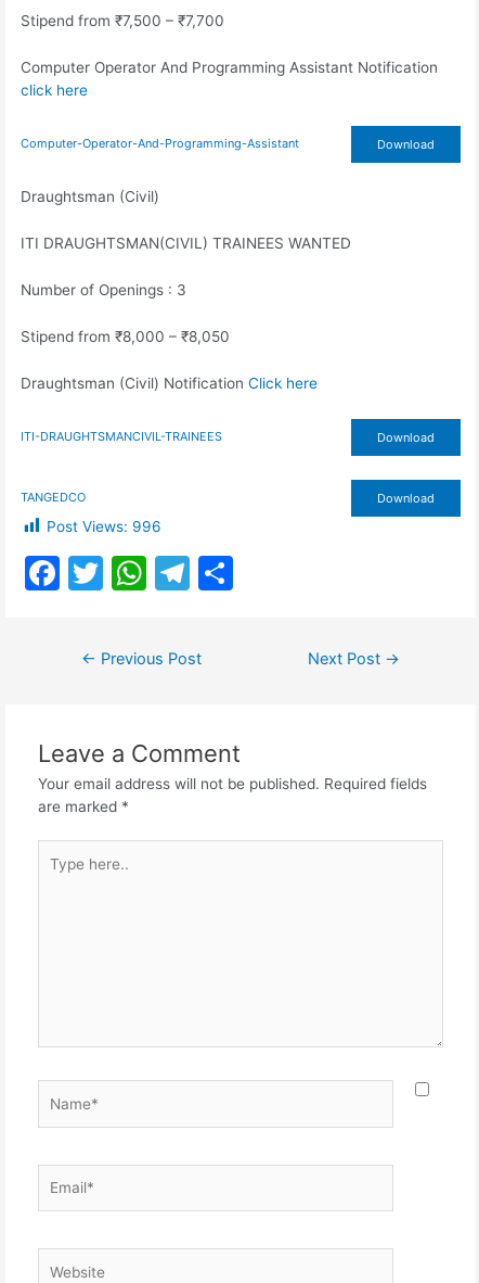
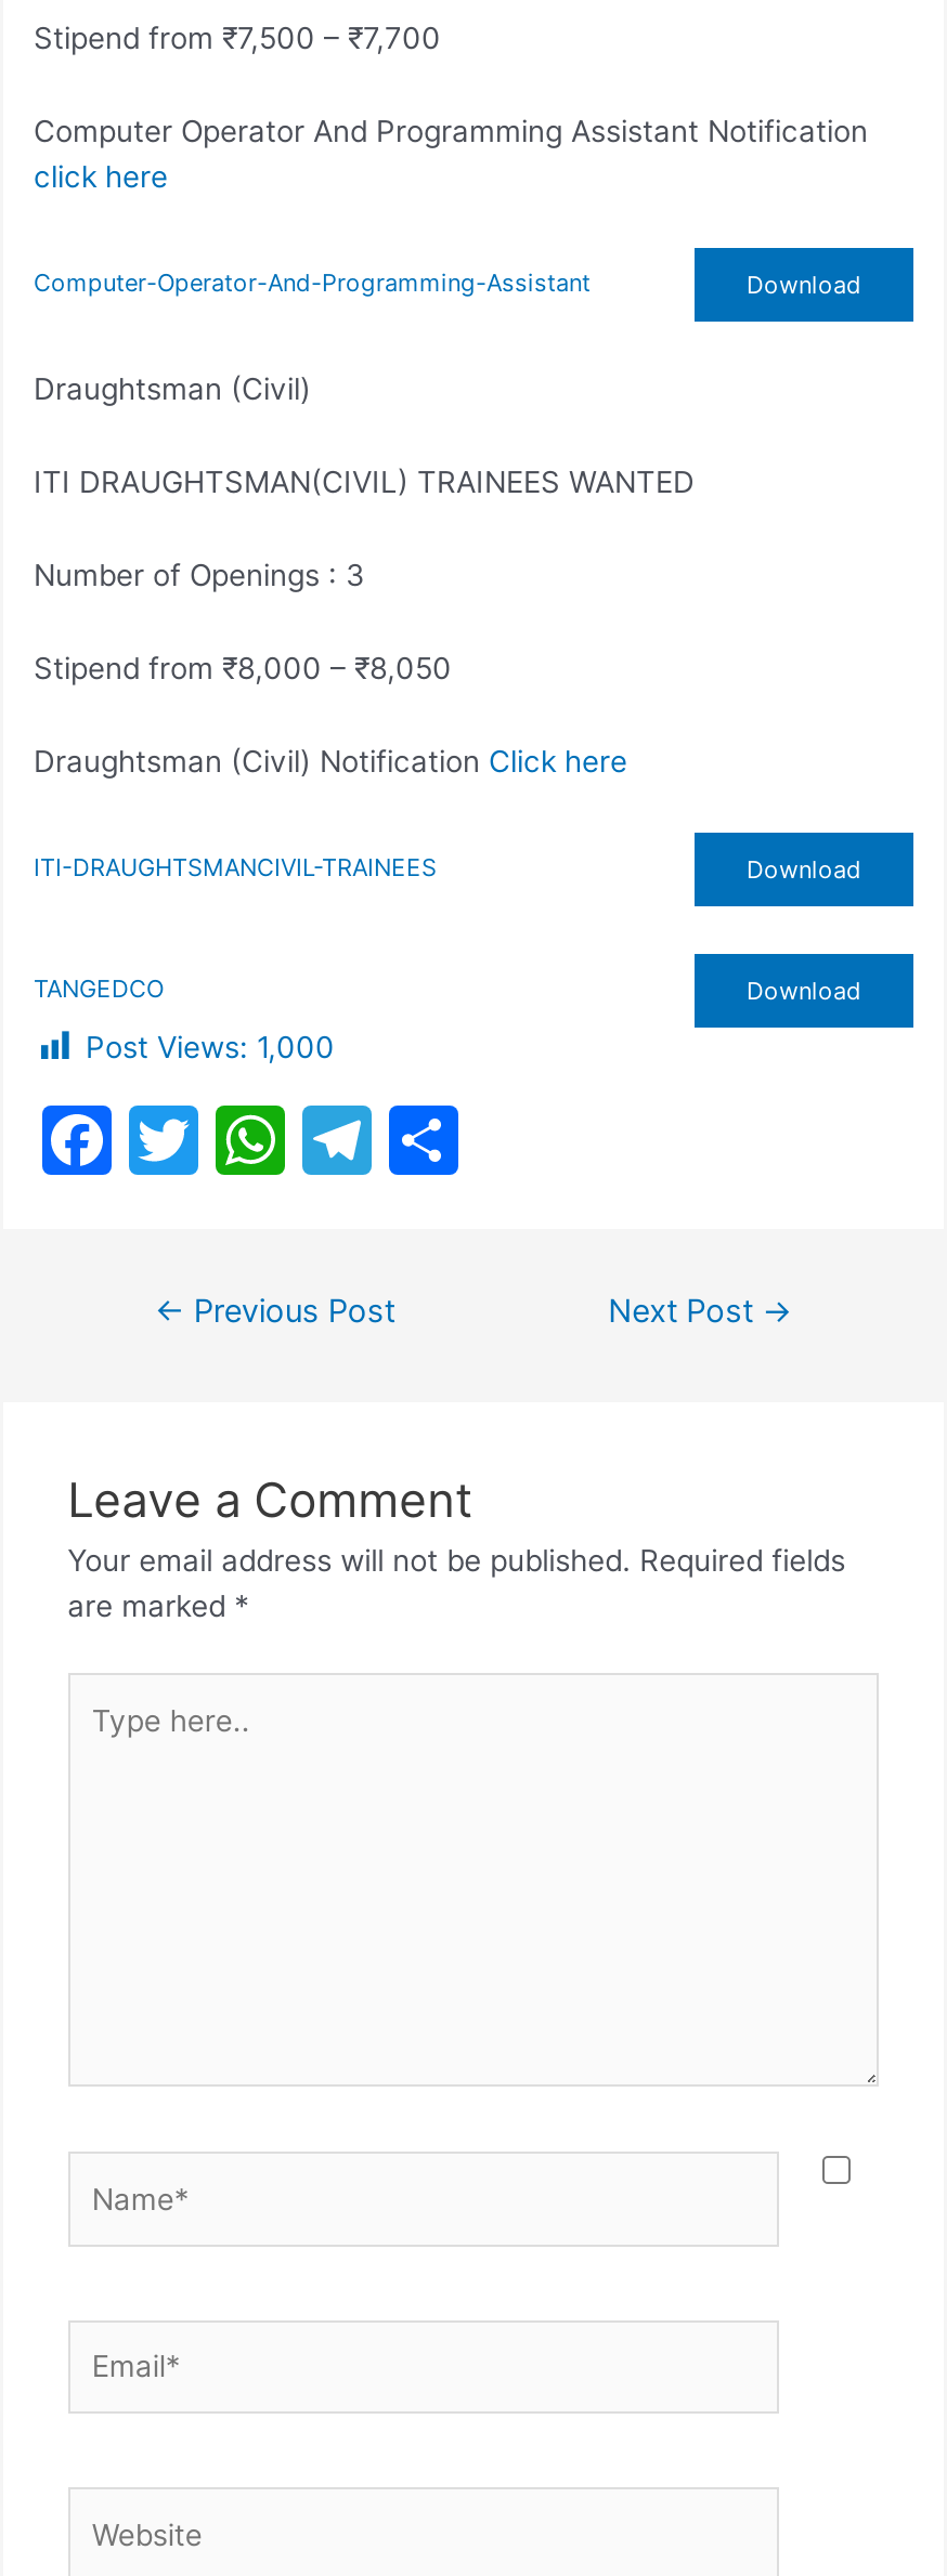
[47,517,161,535] Post Views: 996 -> [86,1029,335,1064] Post Views: 1,000

